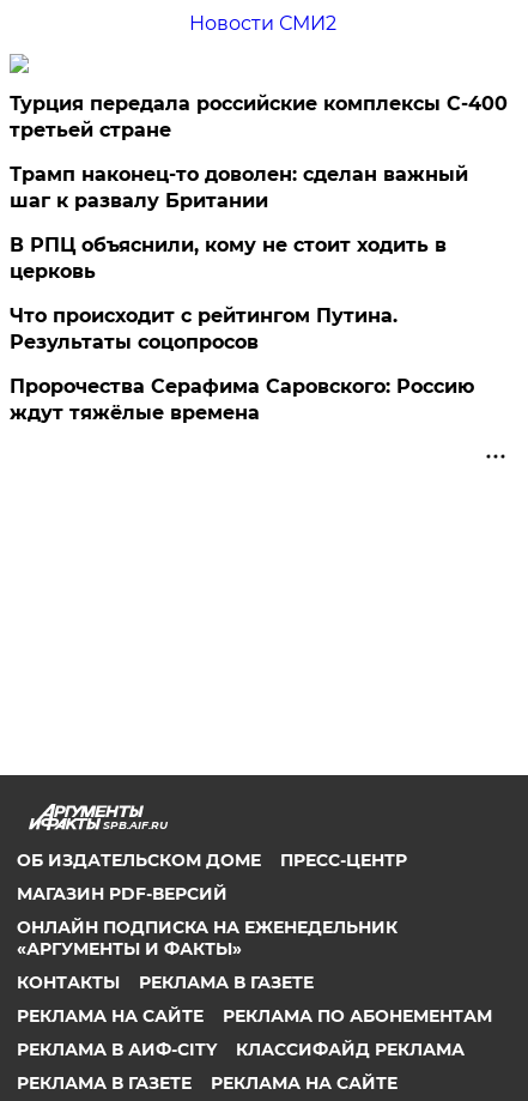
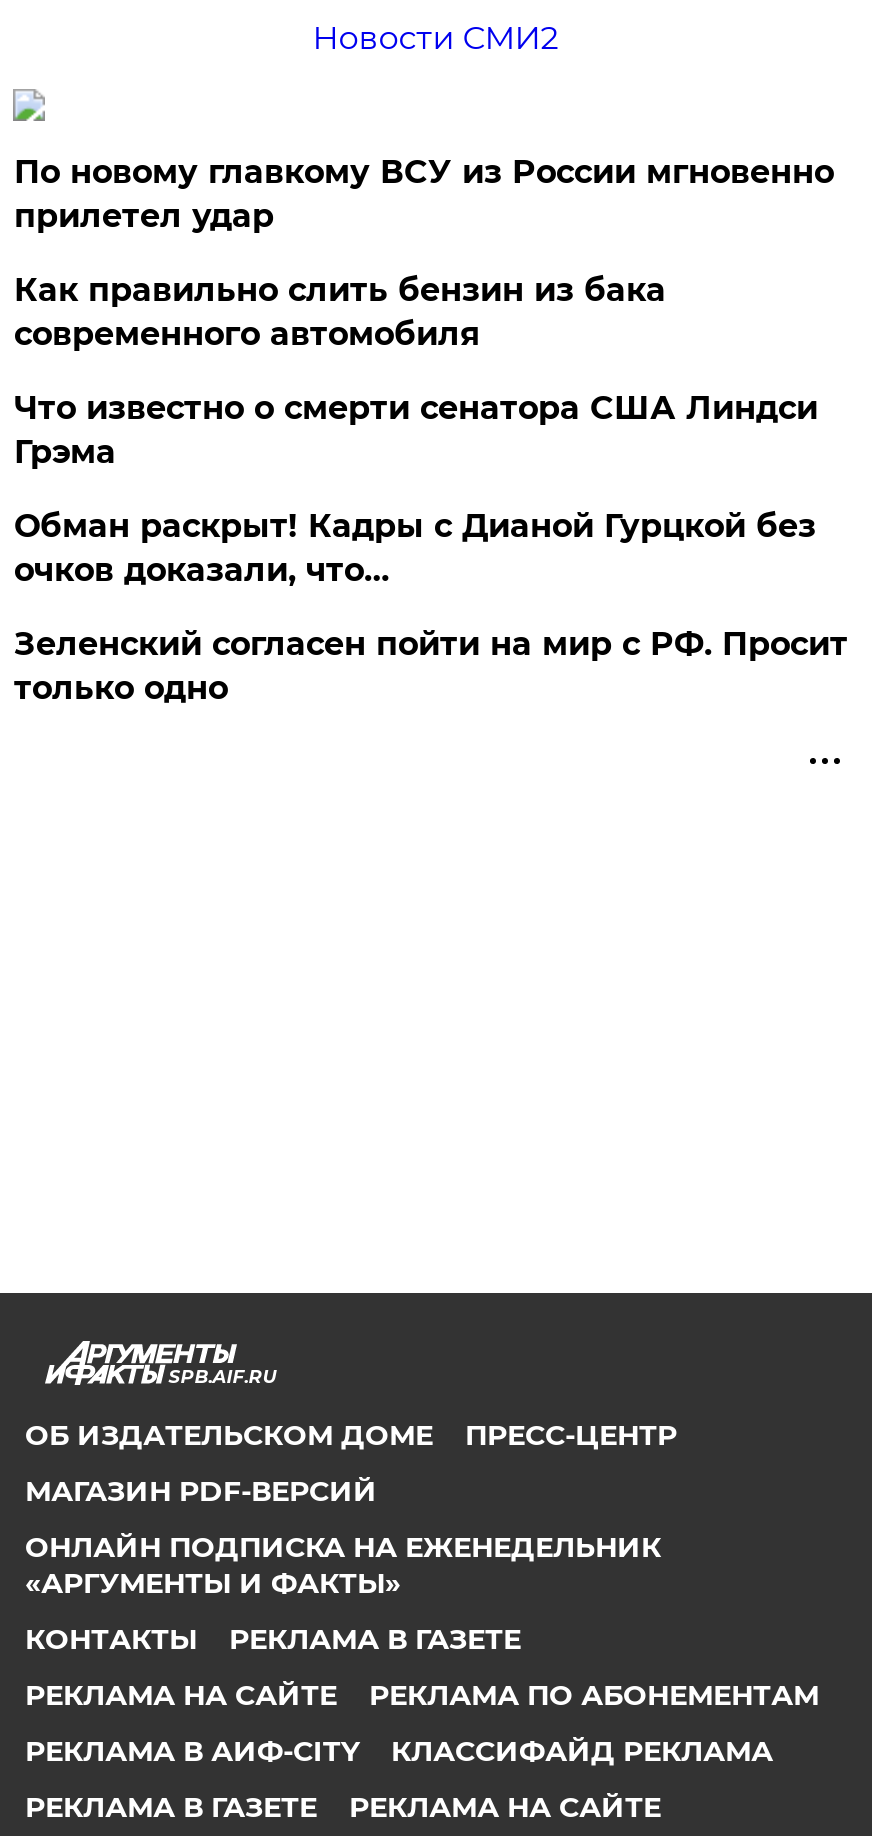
[10,92,508,142] Турция передала российские комплексы С-400 | третьей стране -> [14,153,834,235] По новому главкому ВСУ из России мгновенно | прилетел удар
[10,163,469,212] Трамп наконец-то доволен: сделан важный | шаг к развалу Британии -> [14,271,666,353] Как правильно слить бензин из бака | современного автомобиля
[10,234,447,283] В РПЦ объяснили, кому не стоит ходить в | церковь -> [14,389,818,471] Что известно о смерти сенатора США Линдси | Грэма
[10,305,398,354] Что происходит с рейтингом Путина. | Результаты соцопросов -> [14,507,816,589] Обман раскрыт! Кадры с Дианой Гурцкой без | очков доказали, что…
[10,375,475,424] Пророчества Серафима Саровского: Россию | ждут тяжёлые времена -> [14,625,848,707] Зеленский согласен пойти на мир с РФ. Просит | только одно

